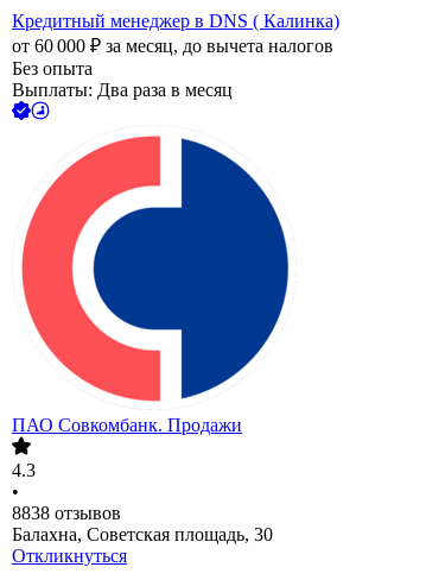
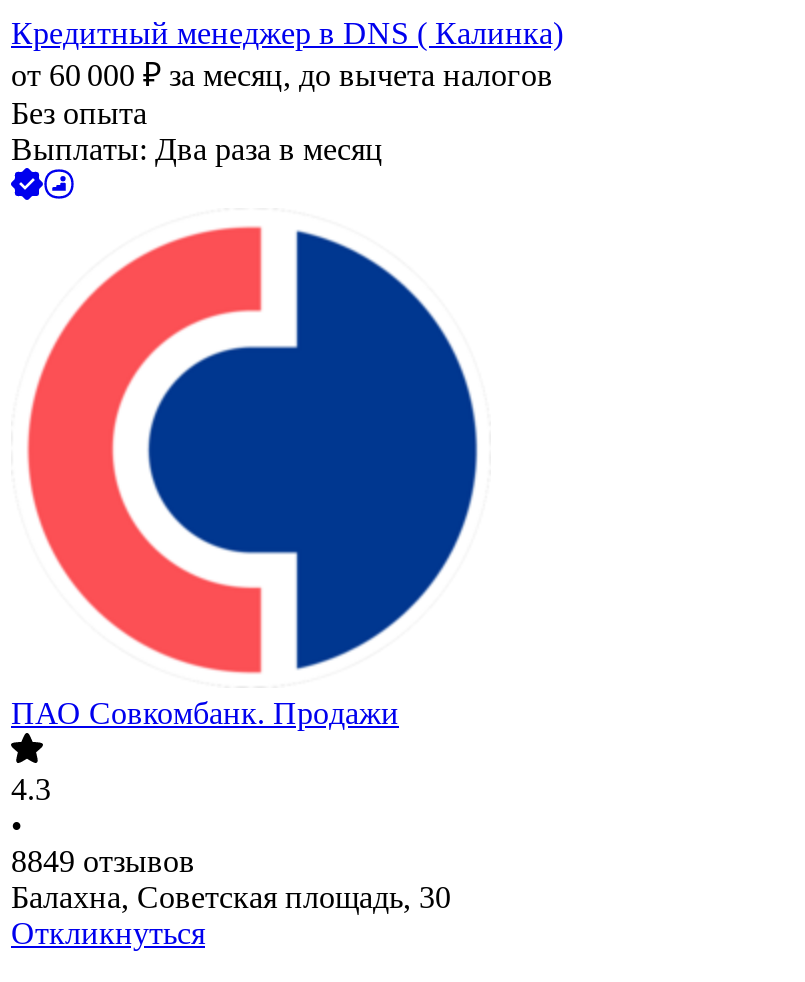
[12,503,121,523] 8838 отзывов -> [11,845,195,879] 8849 отзывов

